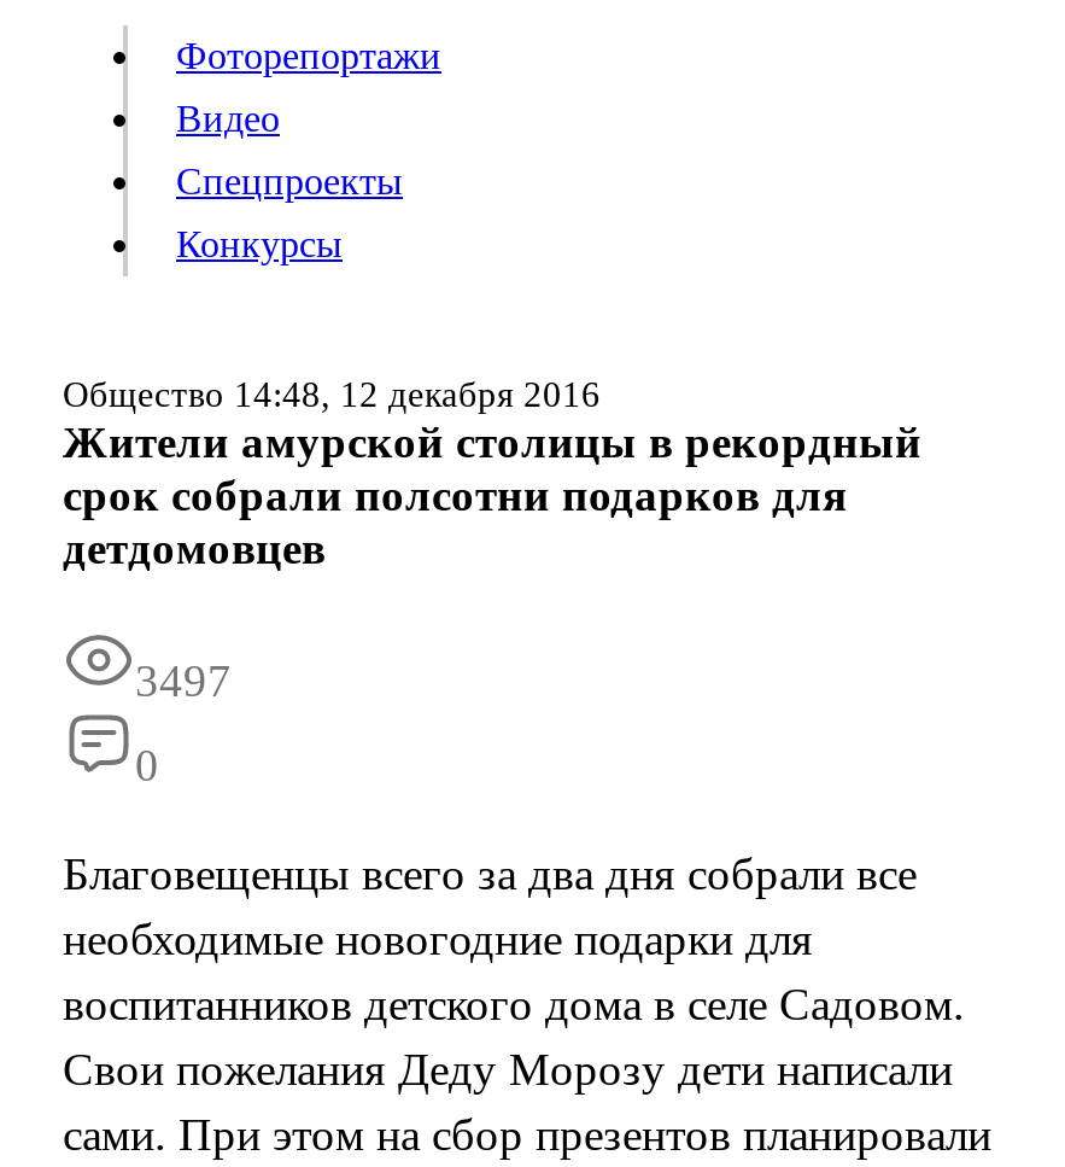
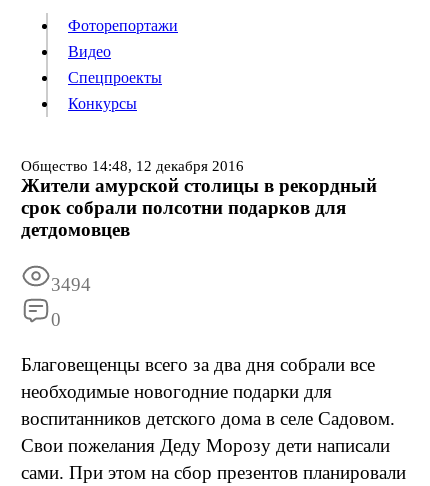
[135,656,232,707] 3497 -> [51,274,91,295] 3494

